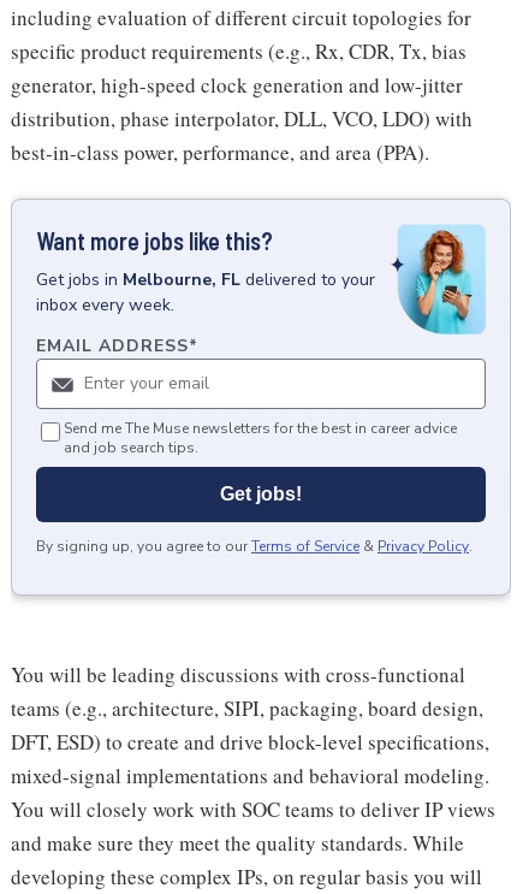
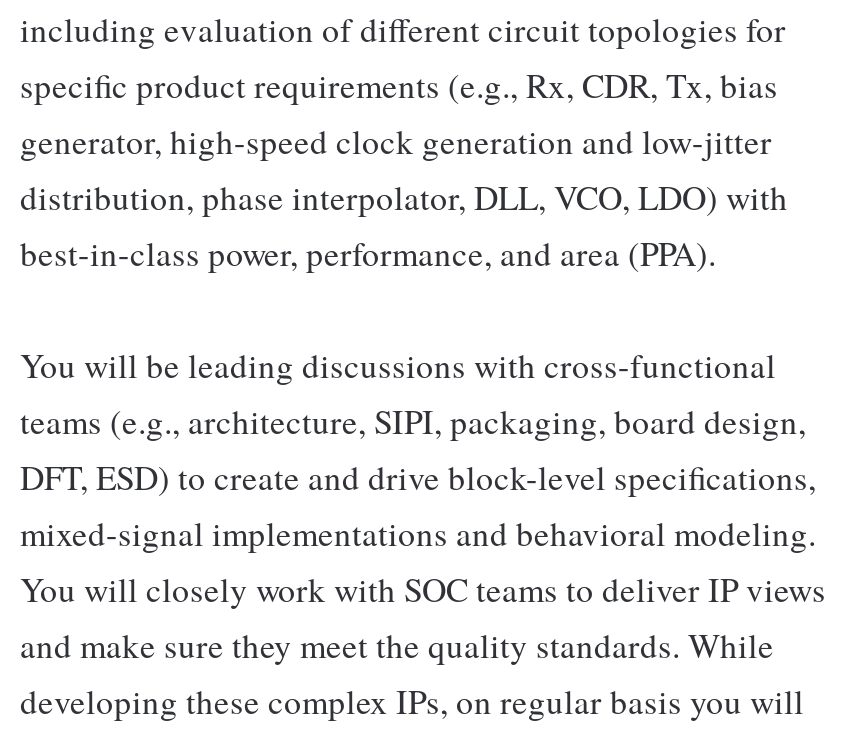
[11,199,511,599] [image] | Want more jobs like this? | Get jobs in Melbourne, FL delivered to your | inbox every week. | EMAIL ADDRESS* -> none
[36,419,473,556] Send me The Muse newsletters for the best in career advice | and job search tips. | Get jobs! | By signing up, you agree to our Terms of Service & Privacy Policy. -> none

